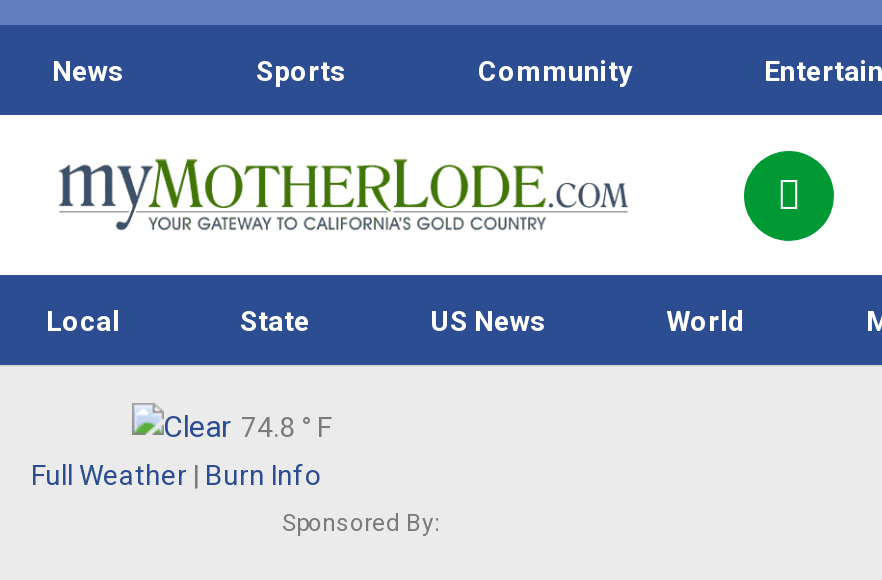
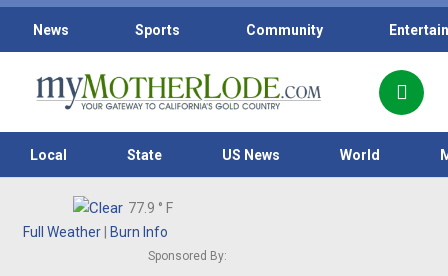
[241,411,331,443] 74.8 ° F -> [127,200,172,216] 77.9 ° F

